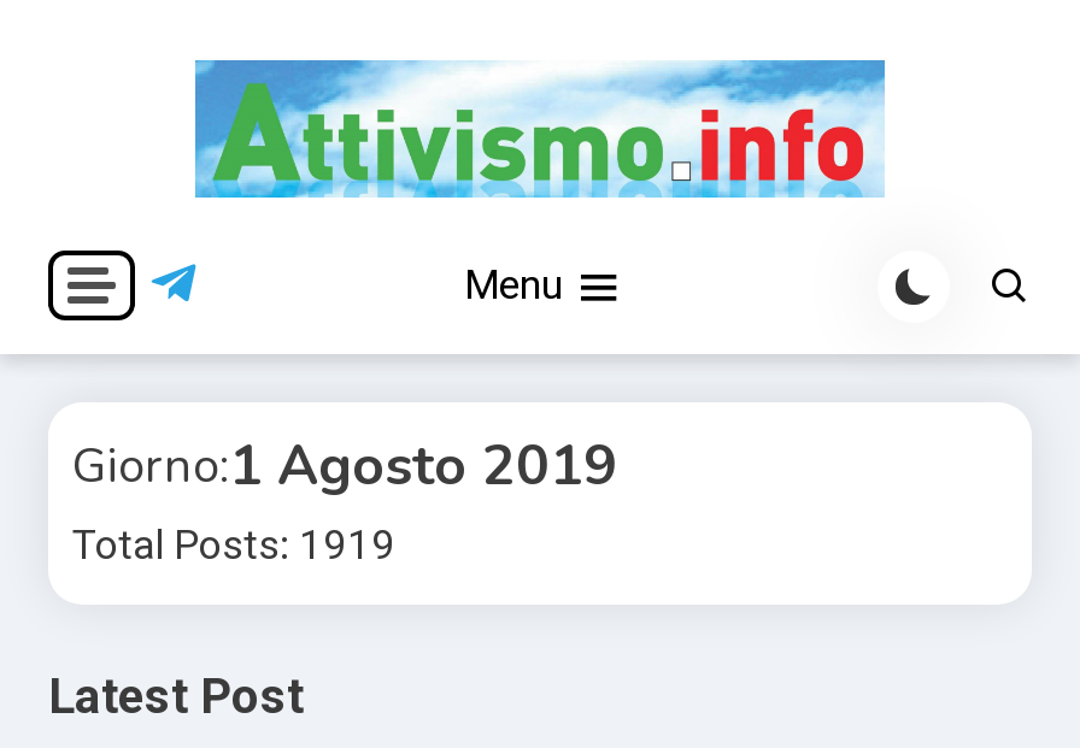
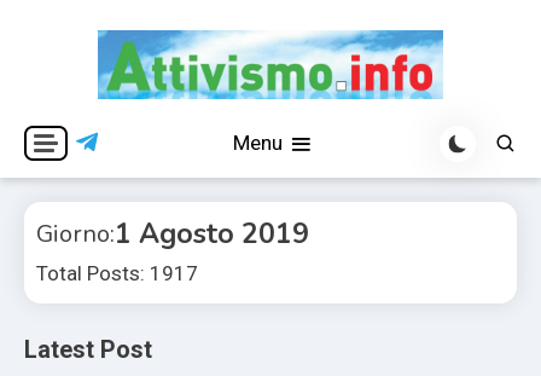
[72,519,395,568] Total Posts: 1919 -> [36,261,198,285] Total Posts: 1917

